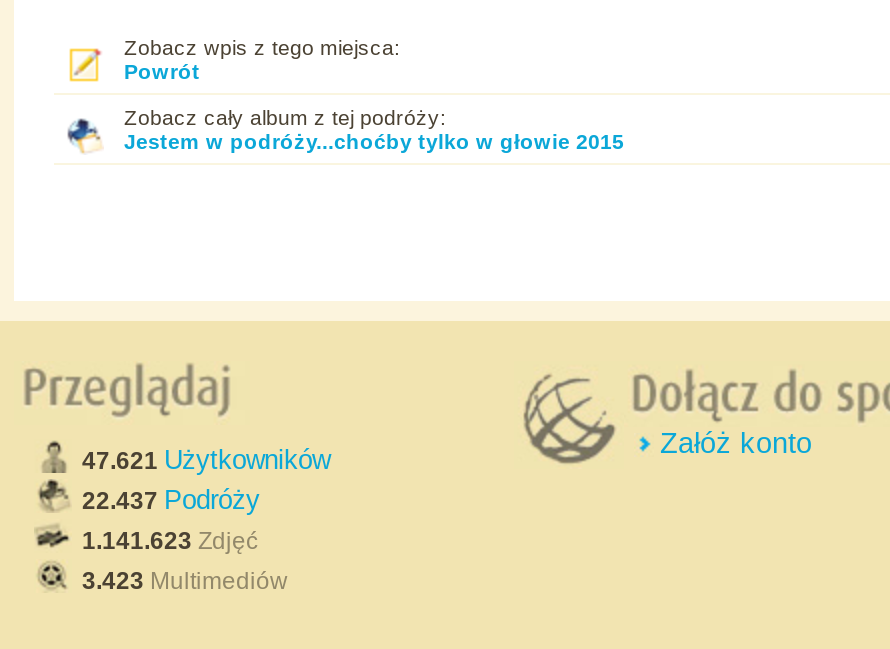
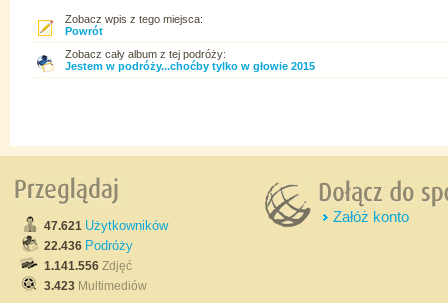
[82,485,260,515] 22.437 Podróży -> [44,238,133,253] 22.436 Podróży
[82,527,258,555] 1.141.623 Zdjęć -> [44,259,132,273] 1.141.556 Zdjęć

